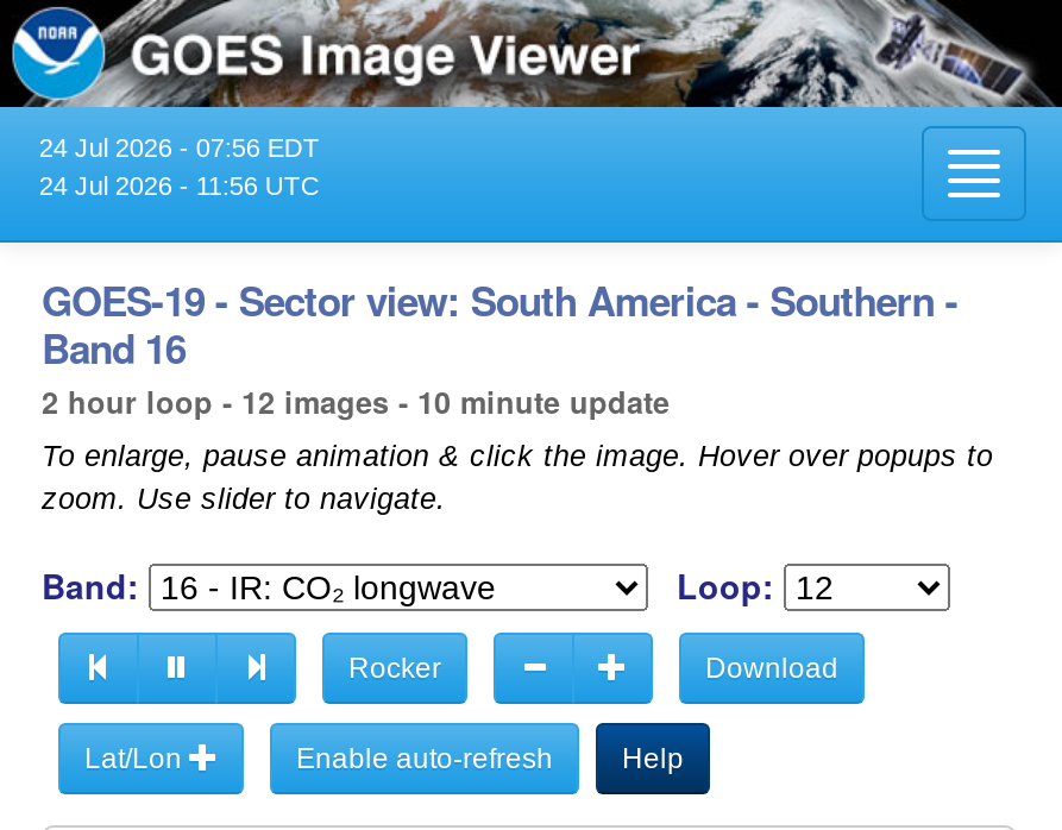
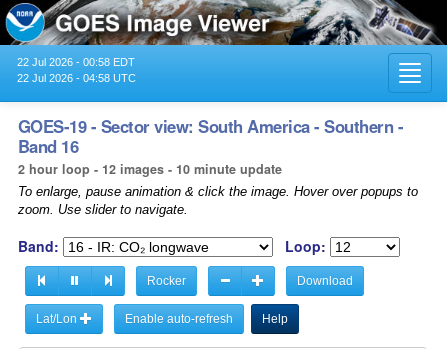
[39,133,320,161] 24 Jul 2026 - 07:56 EDT -> [17,56,135,68] 22 Jul 2026 - 00:58 EDT
[39,171,320,199] 24 Jul 2026 - 11:56 UTC -> [17,72,136,84] 22 Jul 2026 - 04:58 UTC

